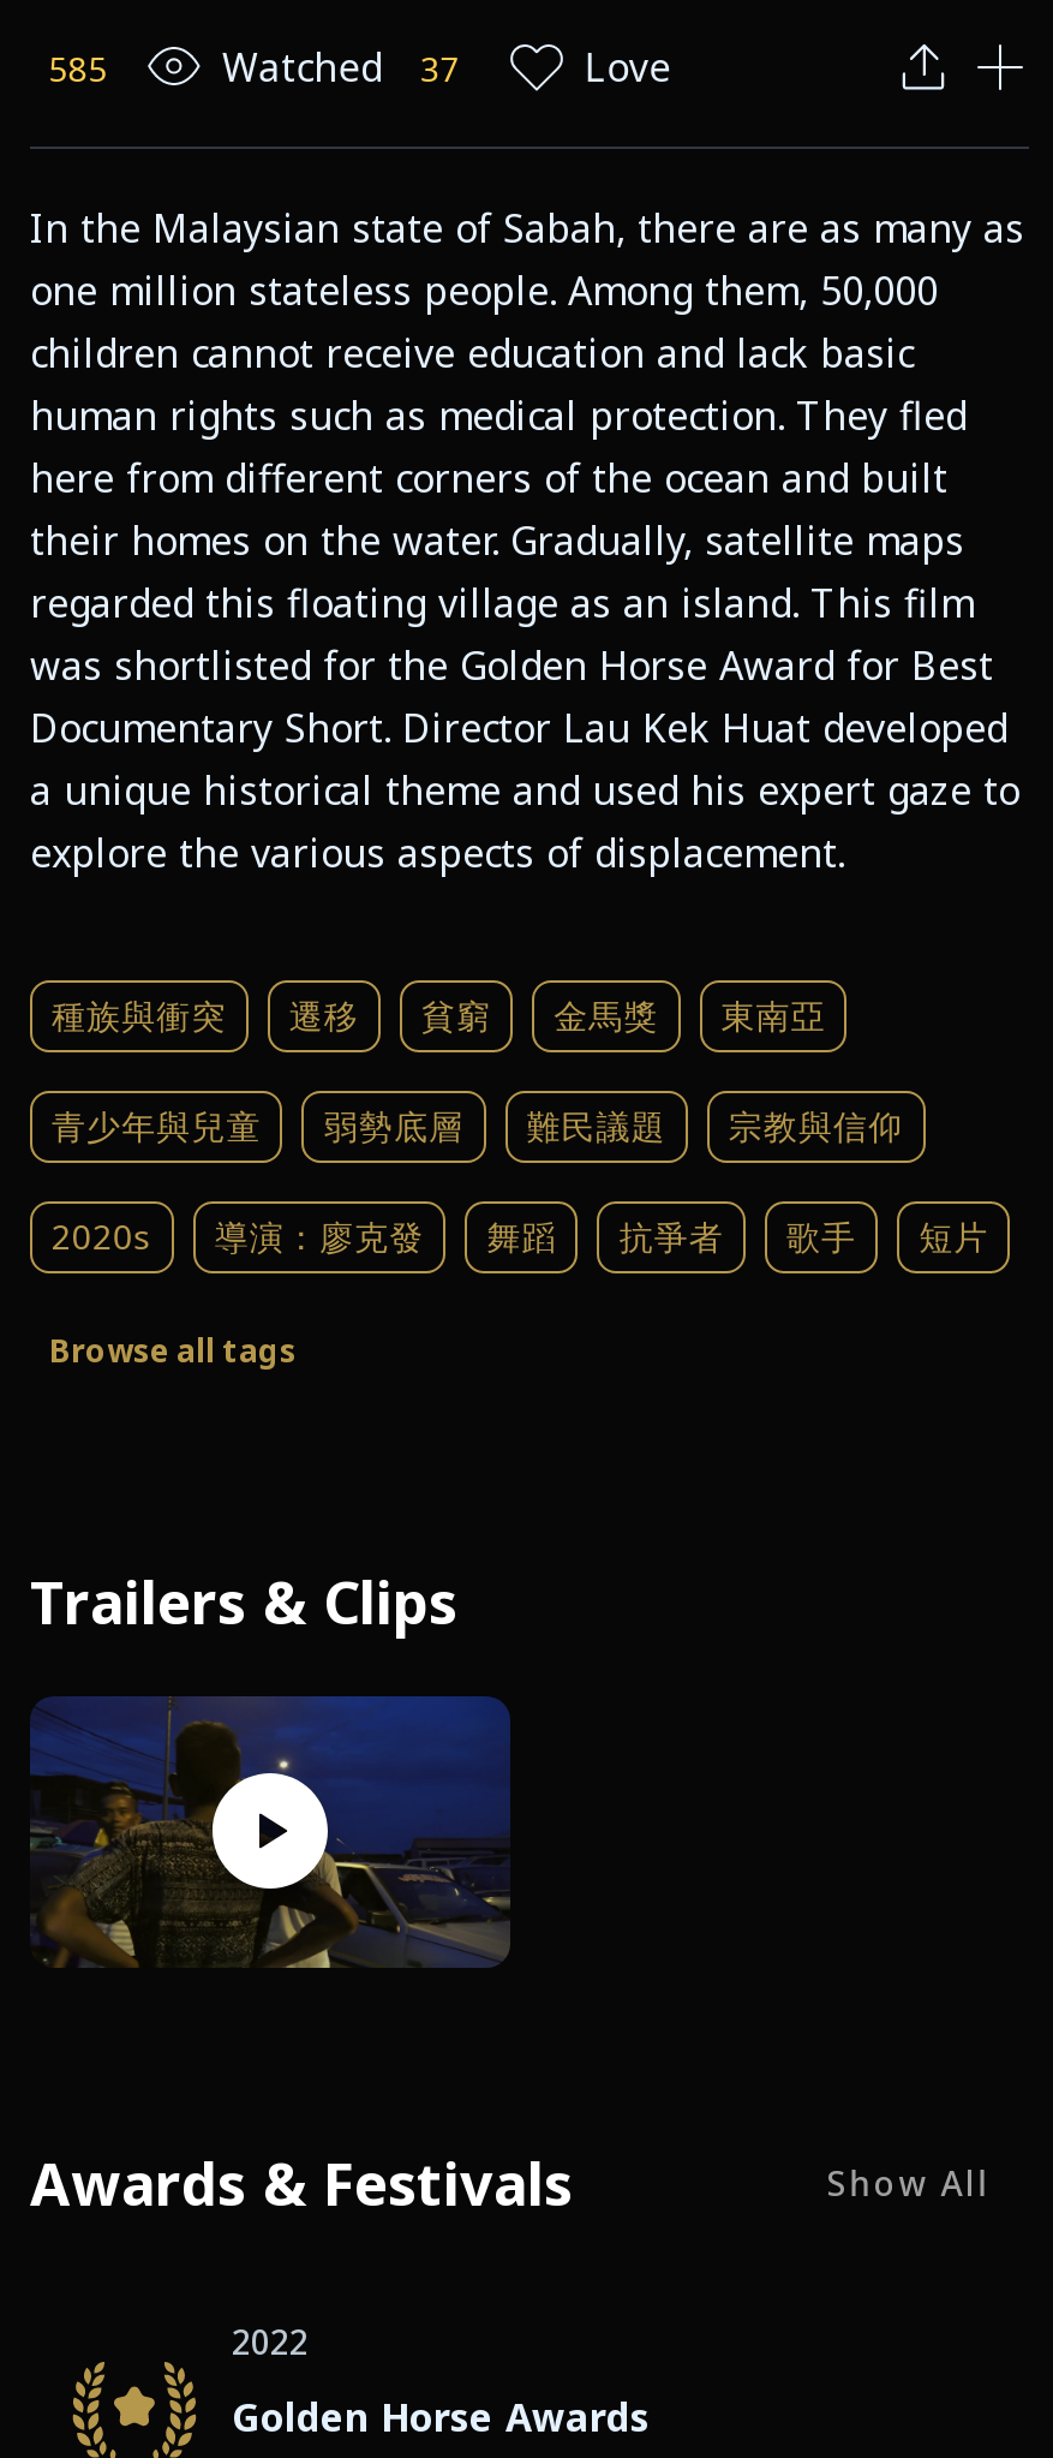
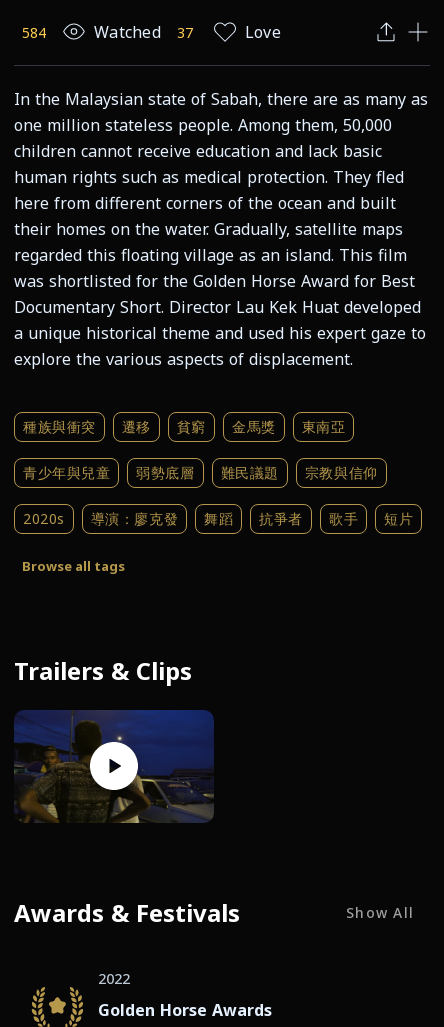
[48,44,108,90] 585 -> [22,22,46,41] 584

